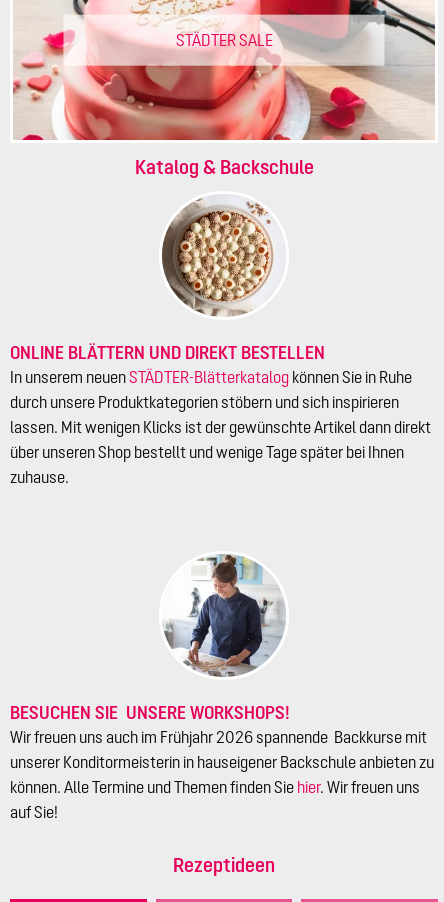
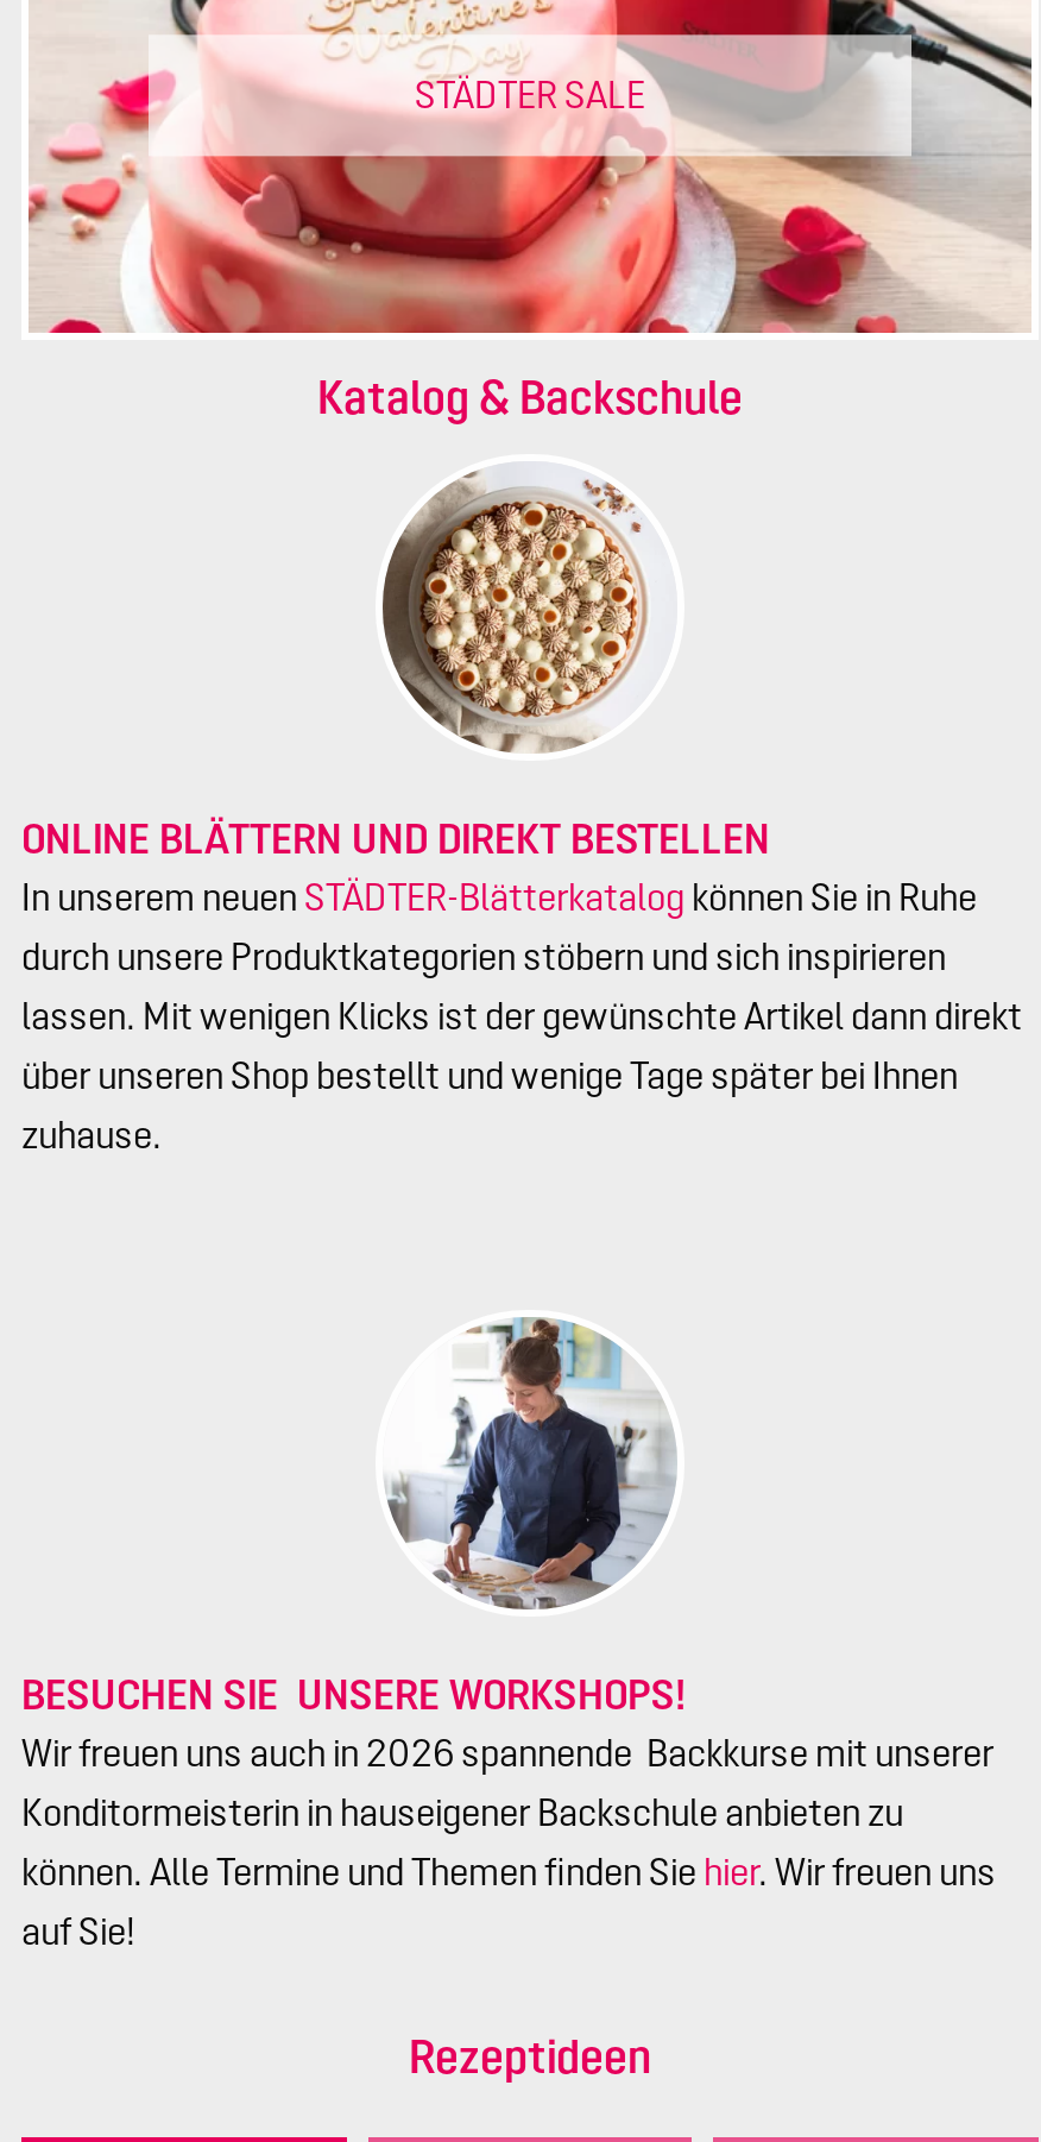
[10,728,434,771] Wir freuen uns auch im Frühjahr 2026 spannende Backkurse mit | unserer Konditormeisterin in hauseigener Backschule anbieten zu -> [21,1731,993,1833] Wir freuen uns auch in 2026 spannende Backkurse mit unserer | Konditormeisterin in hauseigener Backschule anbieten zu

